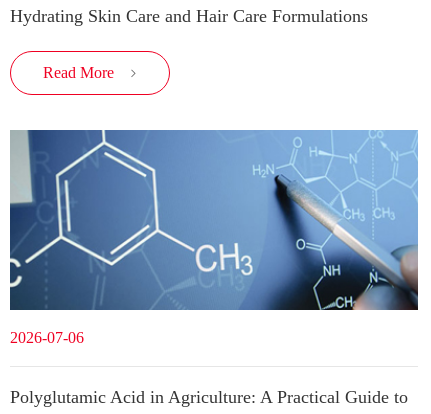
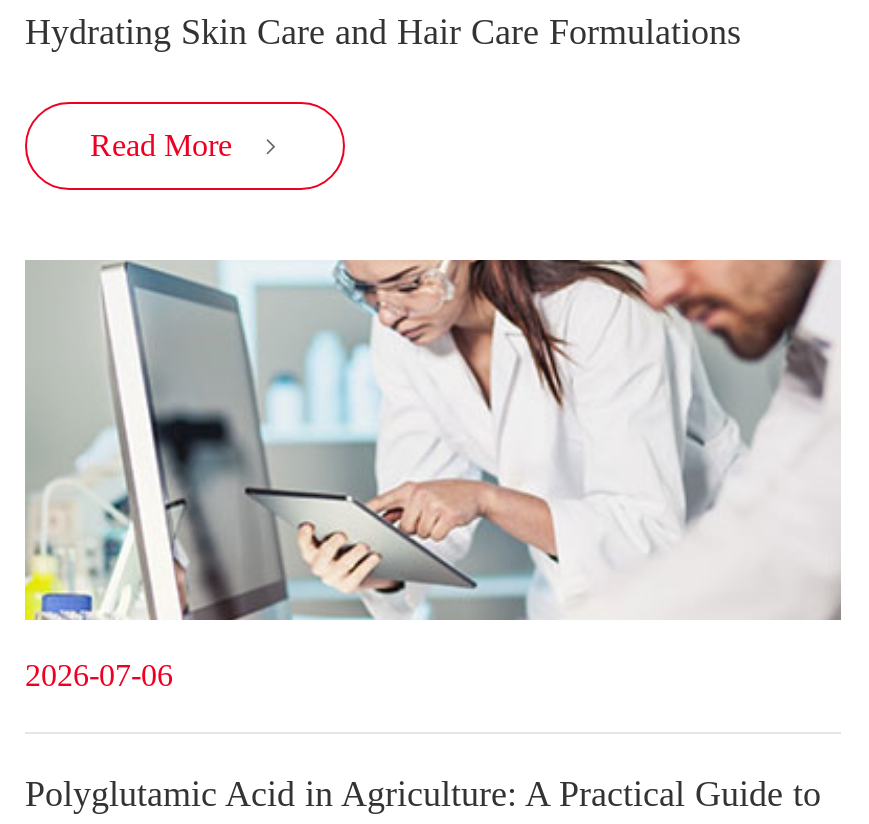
[9,129,418,311] [image] -> [23,258,841,622] [image]

